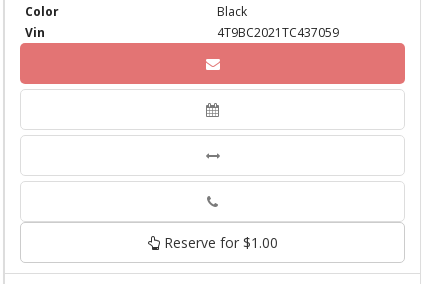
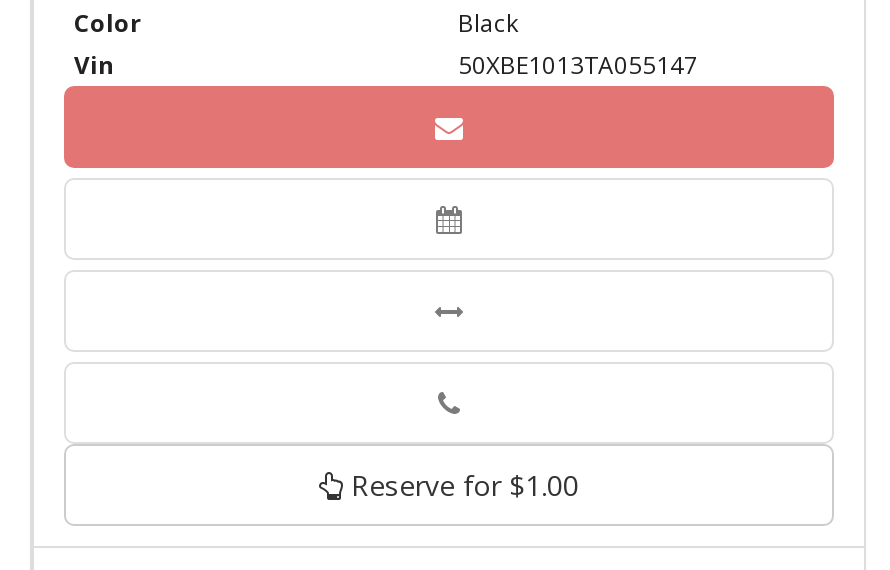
[217,24,339,41] 4T9BC2021TC437059 -> [458,48,698,82] 50XBE1013TA055147

